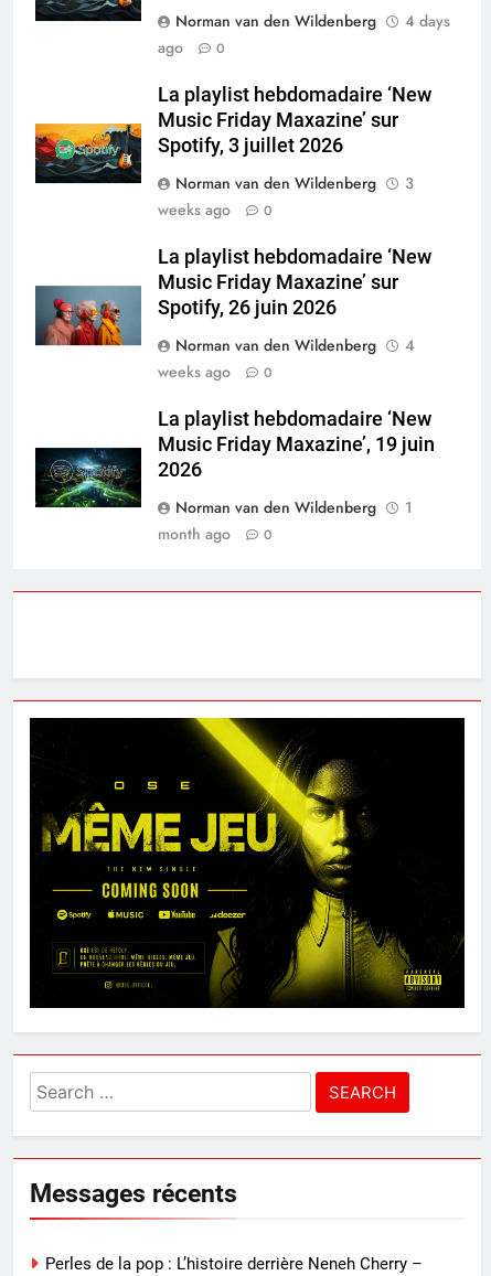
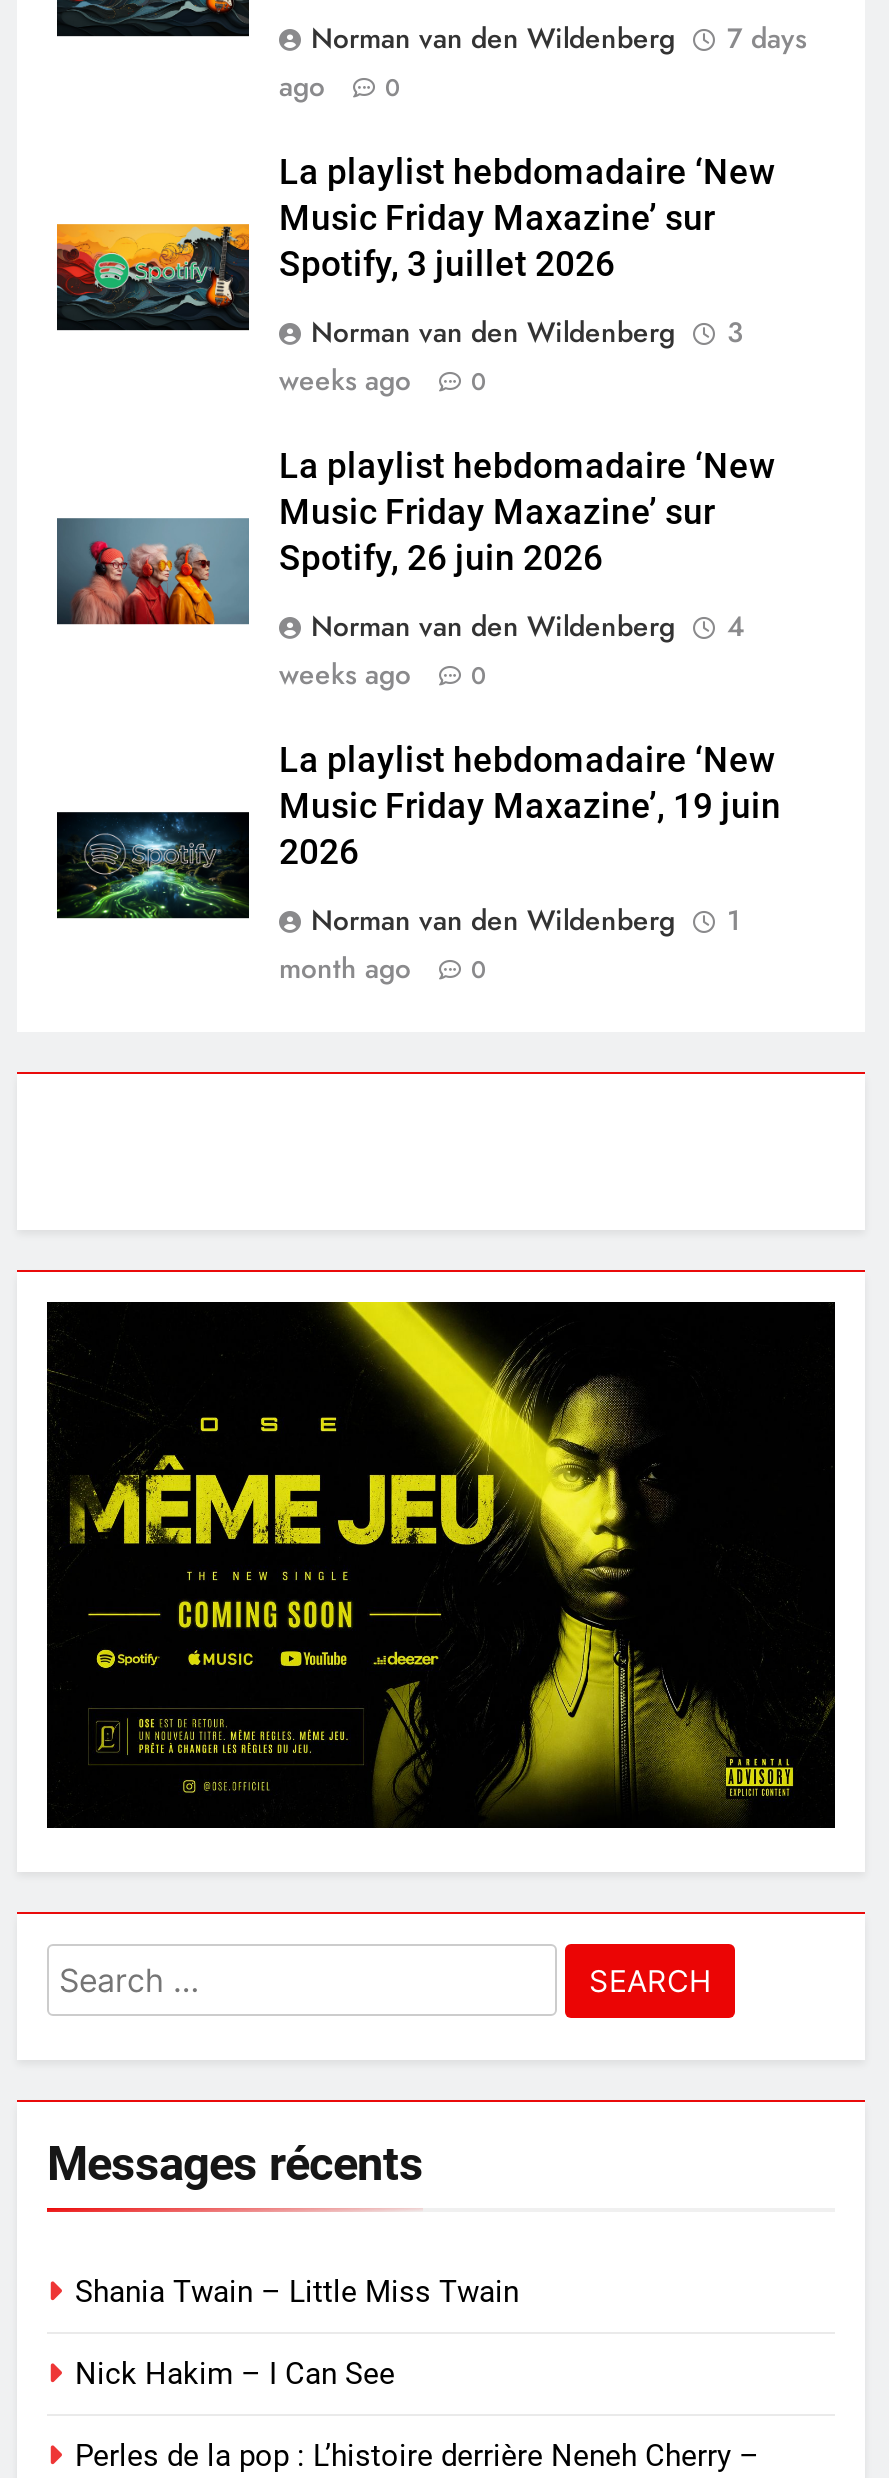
[175,10,450,32] Norman van den Wildenberg 4 days -> [311,19,807,59] Norman van den Wildenberg 7 days
none -> [75,2274,519,2392] Shania Twain – Little Miss Twain | Nick Hakim – I Can See

